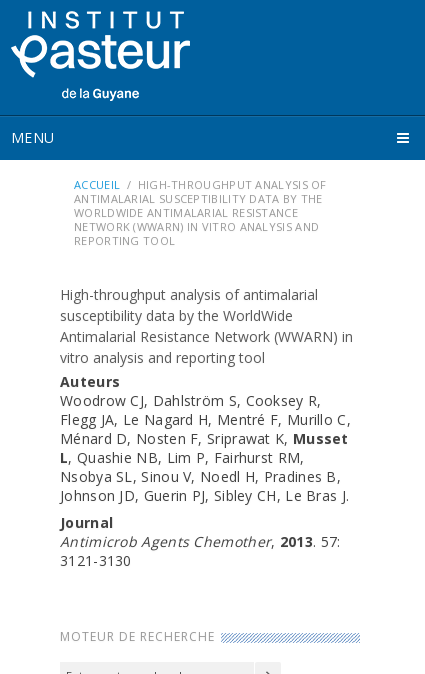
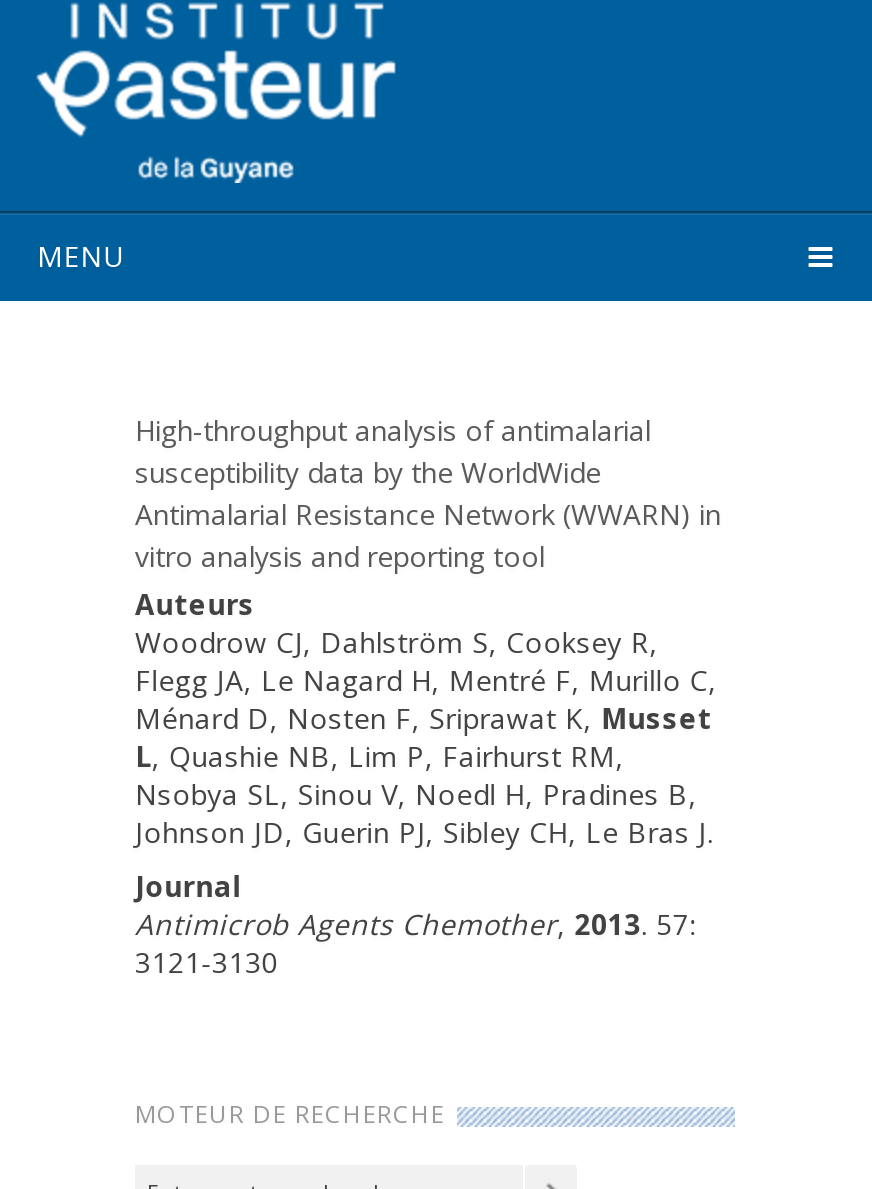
[74,177,327,248] ACCUEIL / HIGH-THROUGHPUT ANALYSIS OF | ANTIMALARIAL SUSCEPTIBILITY DATA BY THE | WORLDWIDE ANTIMALARIAL RESISTANCE | NETWORK (WWARN) IN VITRO ANALYSIS AND | REPORTING TOOL -> none

